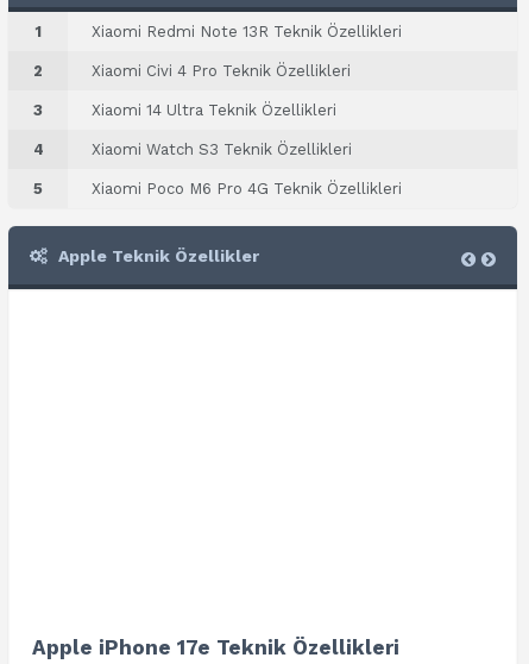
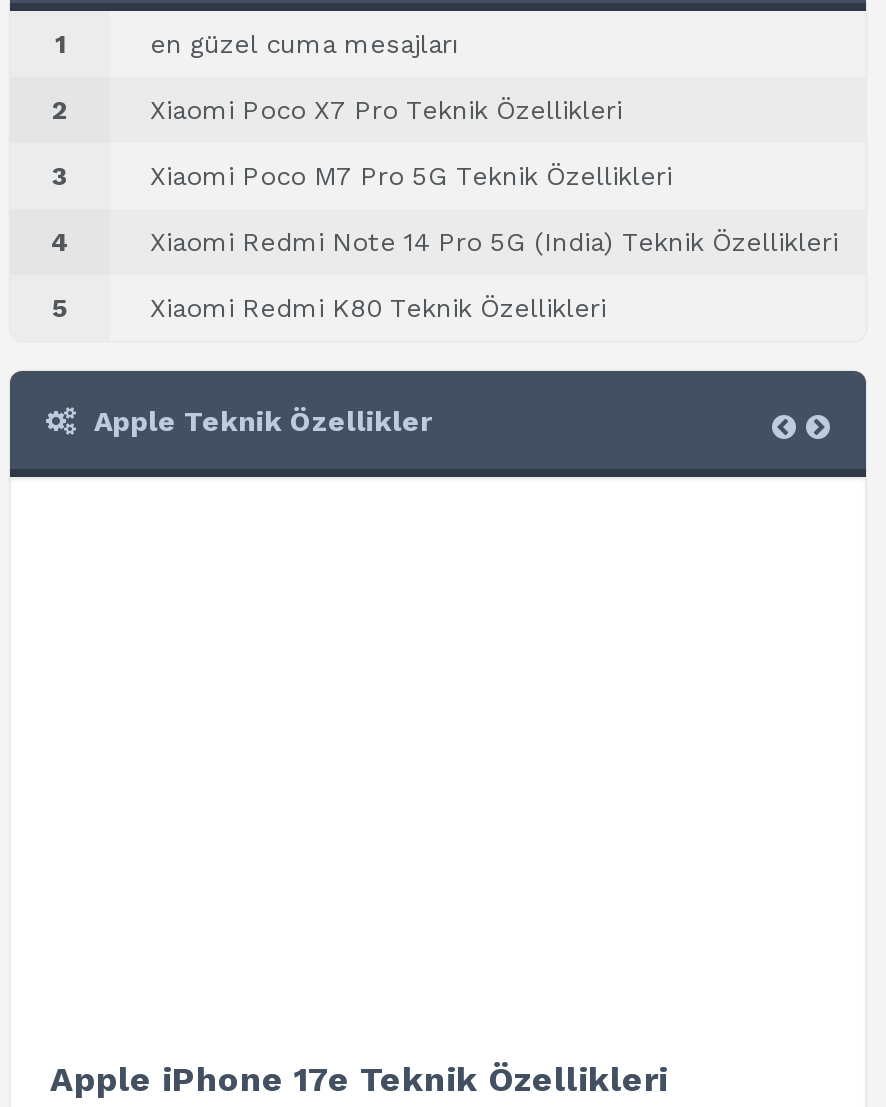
[92,23,402,40] Xiaomi Redmi Note 13R Teknik Özellikleri -> [150,29,458,59] en güzel cuma mesajları
[92,62,351,80] Xiaomi Civi 4 Pro Teknik Özellikleri -> [150,95,622,125] Xiaomi Poco X7 Pro Teknik Özellikleri
[92,101,336,119] Xiaomi 14 Ultra Teknik Özellikleri -> [150,161,672,191] Xiaomi Poco M7 Pro 5G Teknik Özellikleri
[92,140,352,158] Xiaomi Watch S3 Teknik Özellikleri -> [150,227,838,257] Xiaomi Redmi Note 14 Pro 5G (India) Teknik Özellikleri
[92,180,402,198] Xiaomi Poco M6 Pro 4G Teknik Özellikleri -> [150,293,606,323] Xiaomi Redmi K80 Teknik Özellikleri

